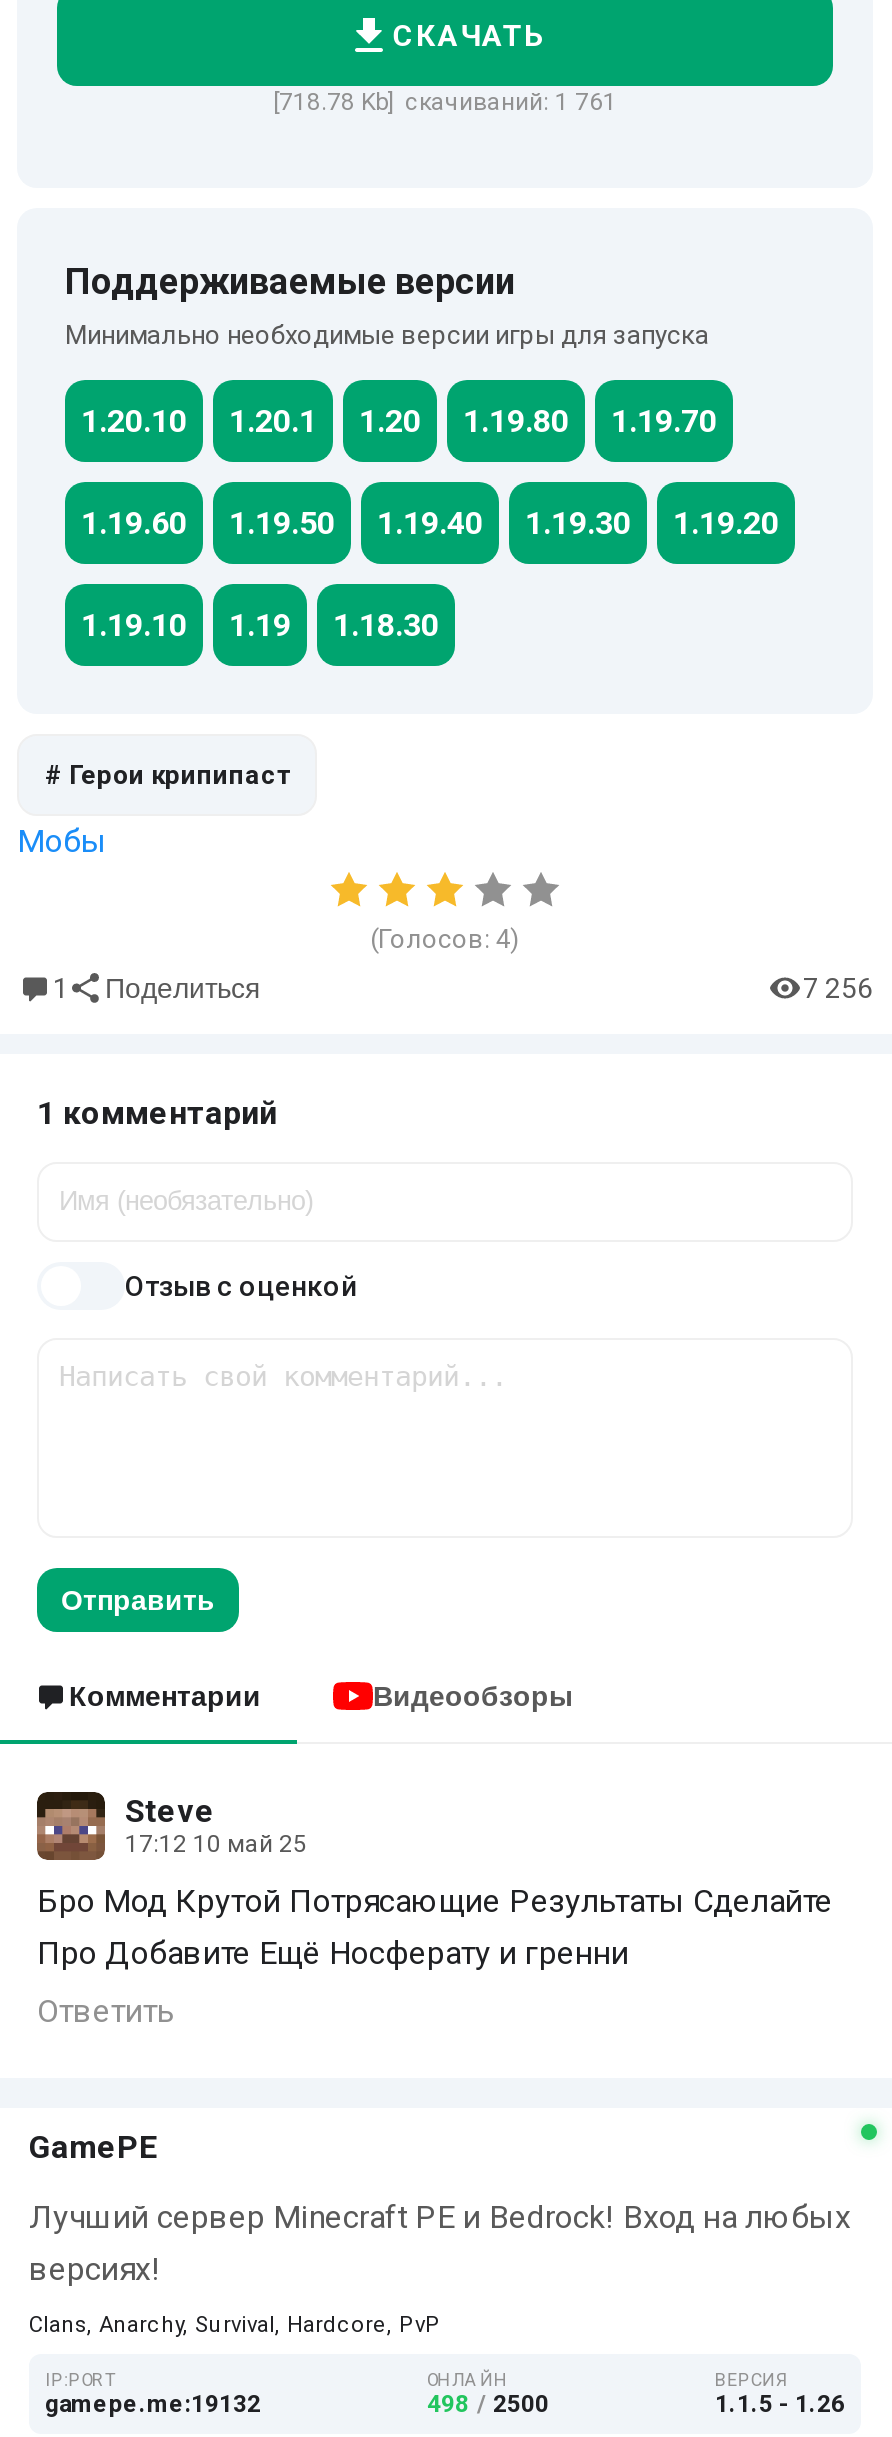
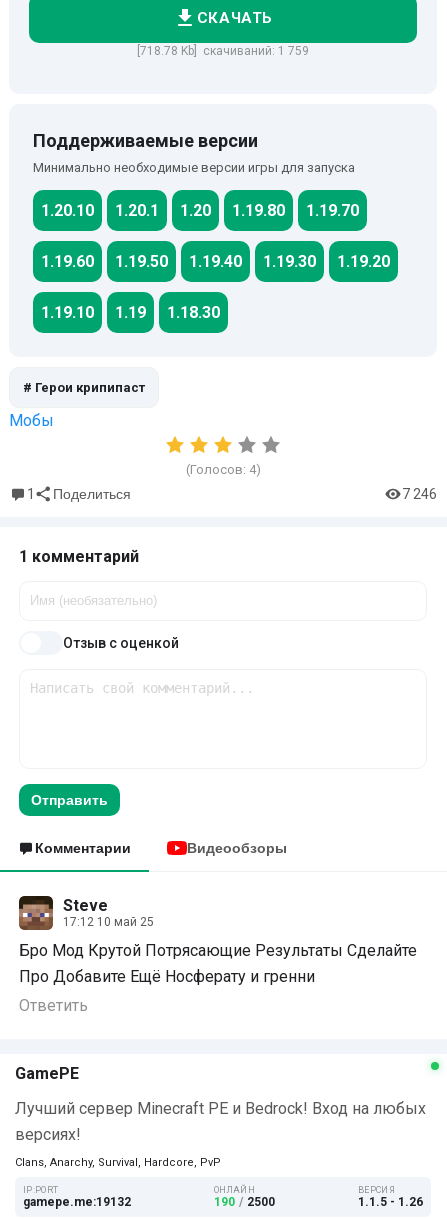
[273,88,617,116] [718.78 Kb] скачиваний: 1 761 -> [137,44,309,58] [718.78 Kb] скачиваний: 1 759
[803,972,873,1004] 7 256 -> [402,486,437,502] 7 246
[427,2389,549,2417] 498 / 2500 -> [214,1194,275,1208] 190 / 2500

